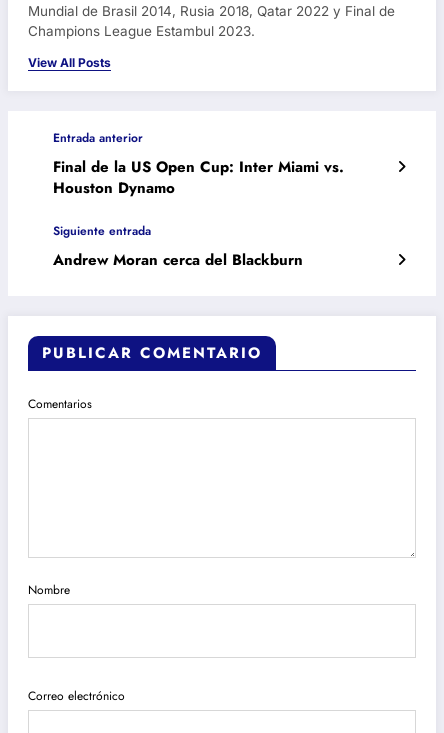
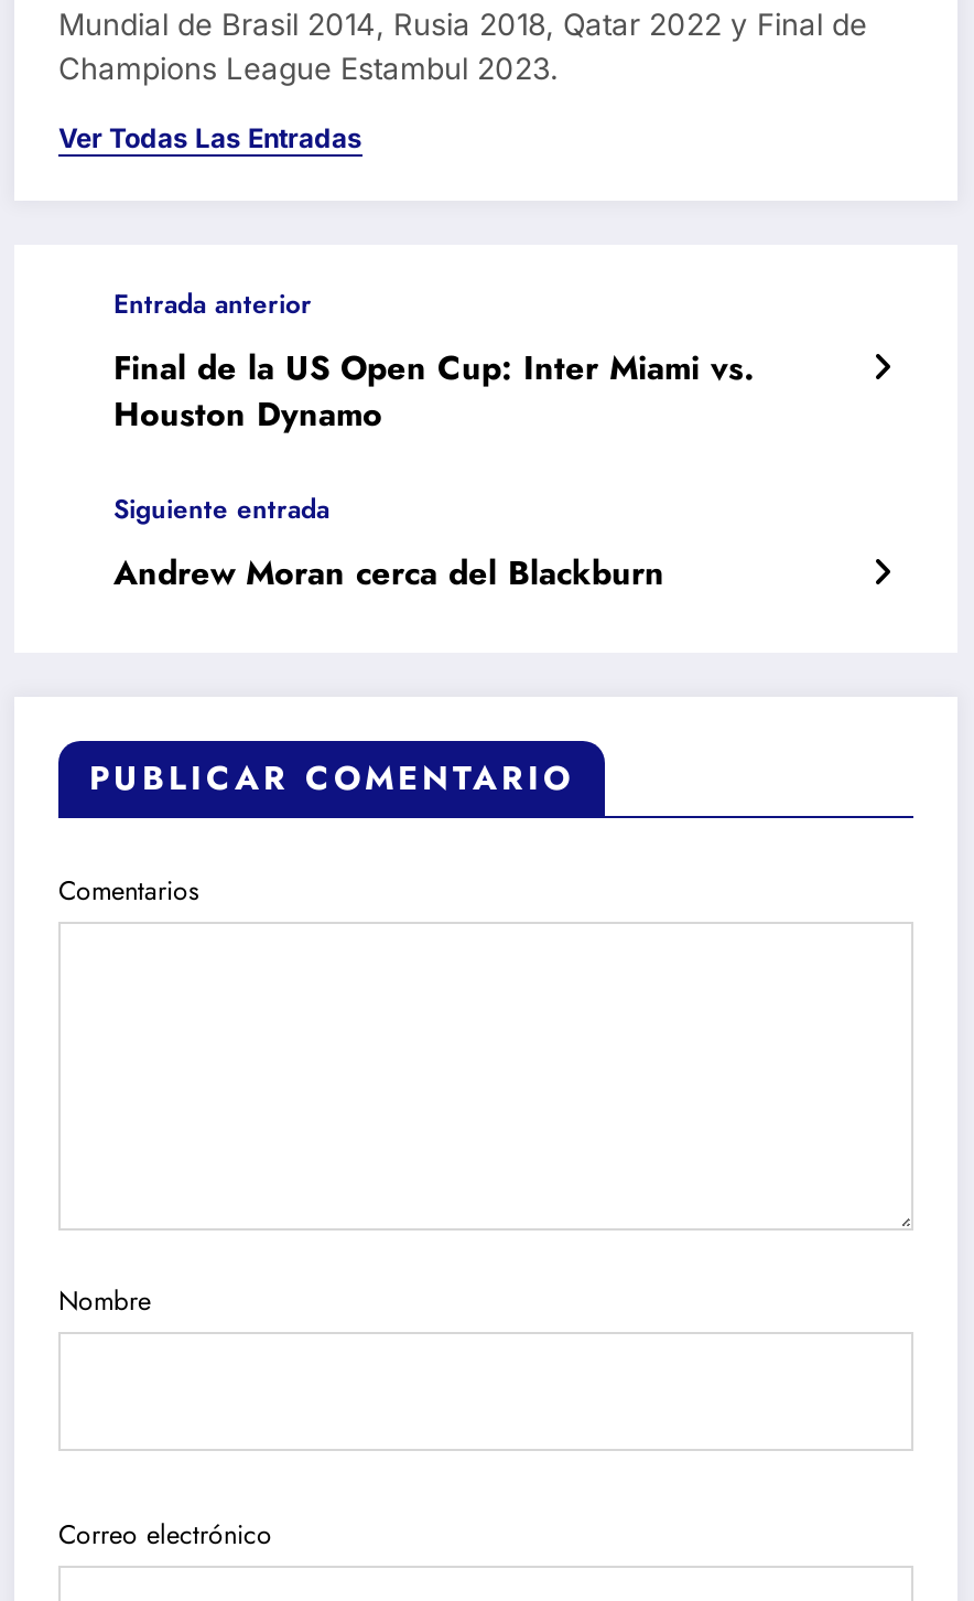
[28,55,111,70] View All Posts -> [58,121,362,154] Ver Todas Las Entradas

